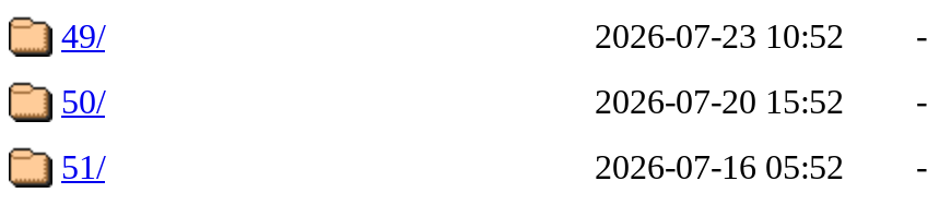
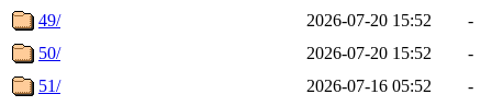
[595,17,844,54] 2026-07-23 10:52 -> [306,11,432,29] 2026-07-20 15:52

